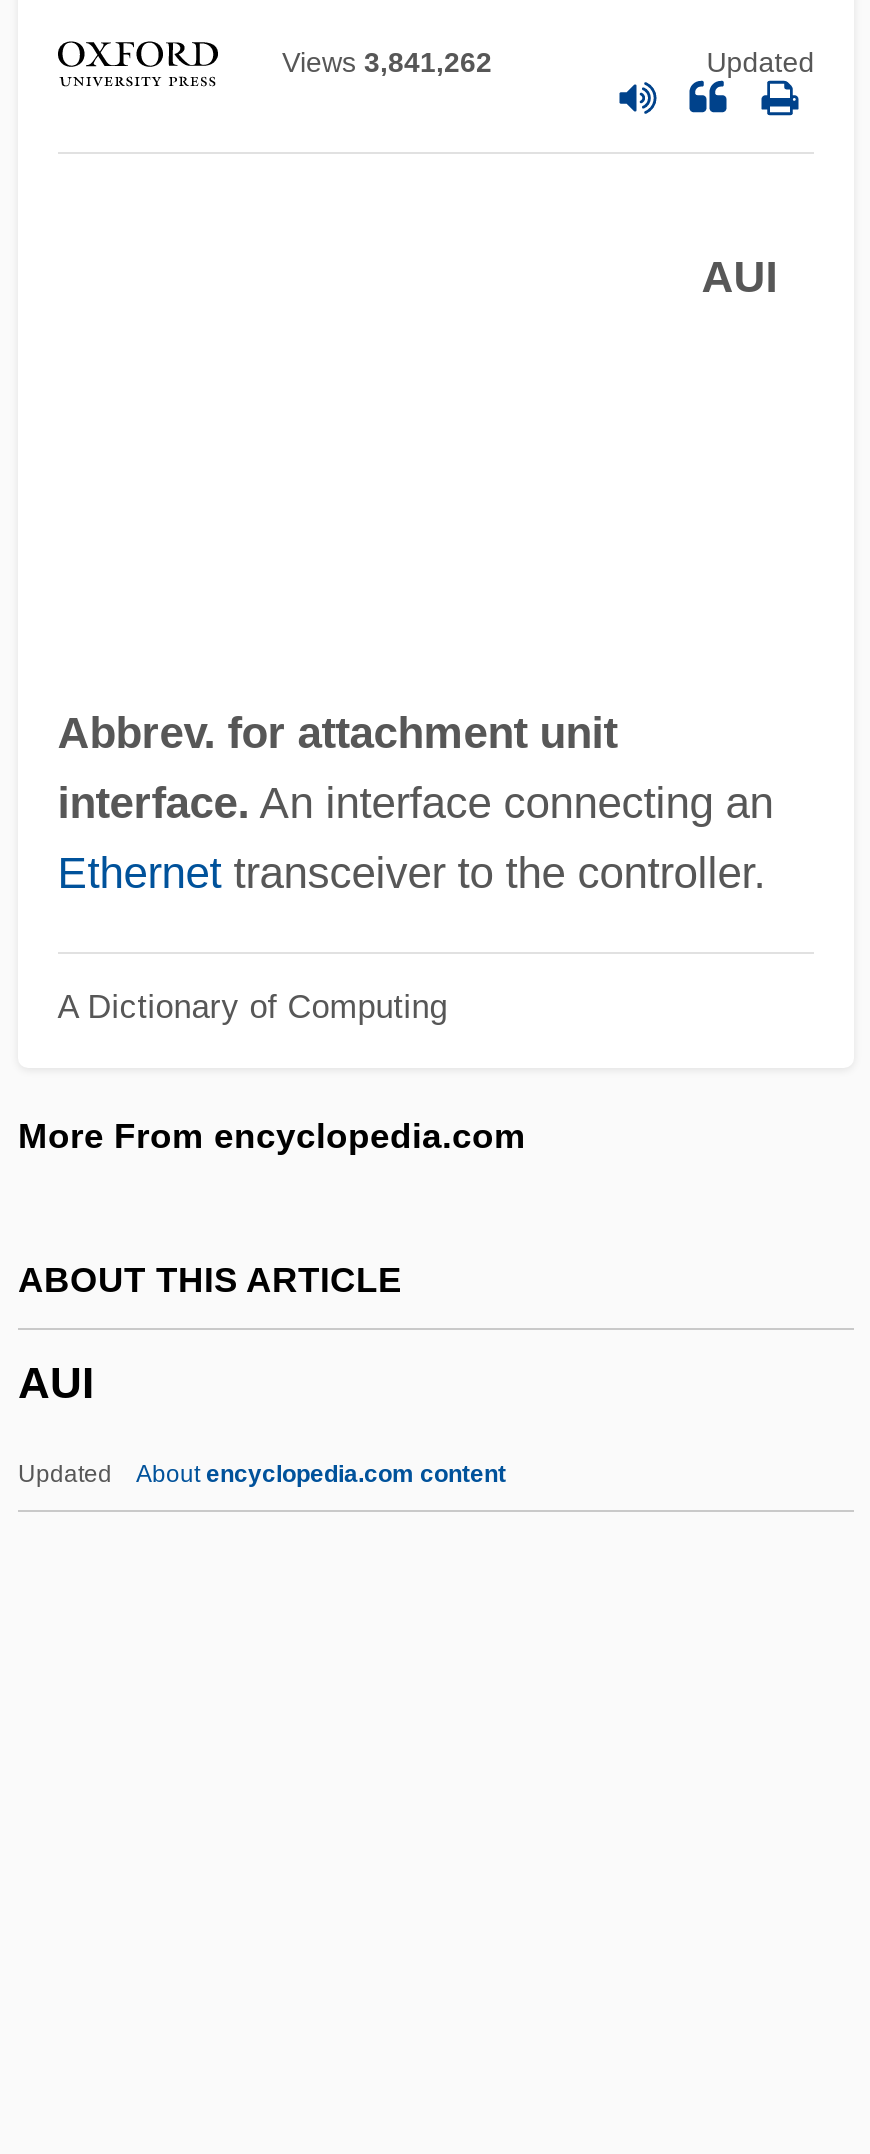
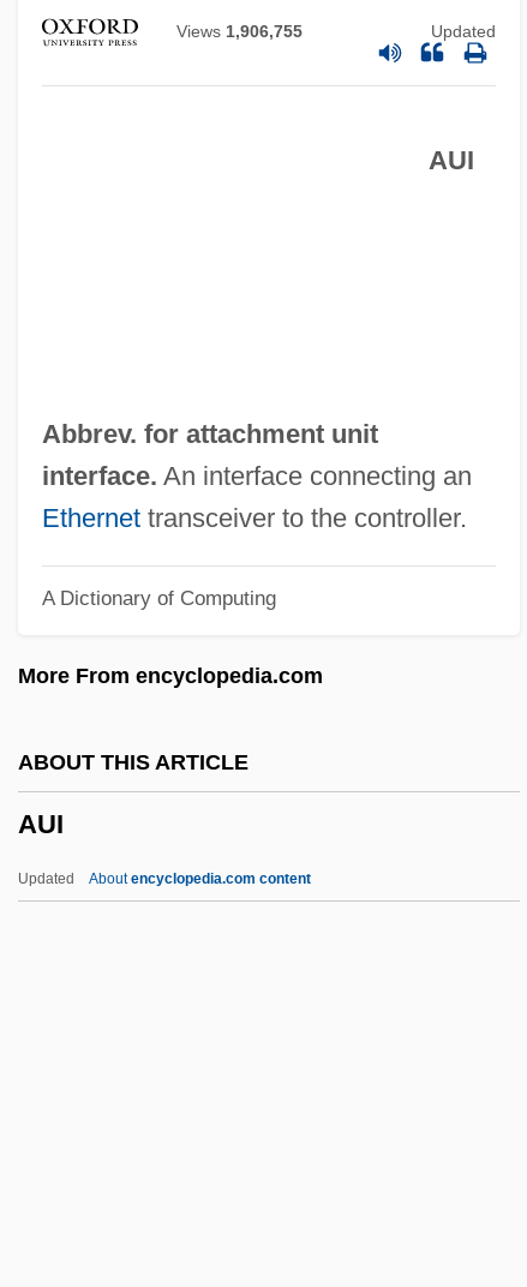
[282,47,492,79] Views 3,841,262 -> [176,22,303,41] Views 1,906,755

